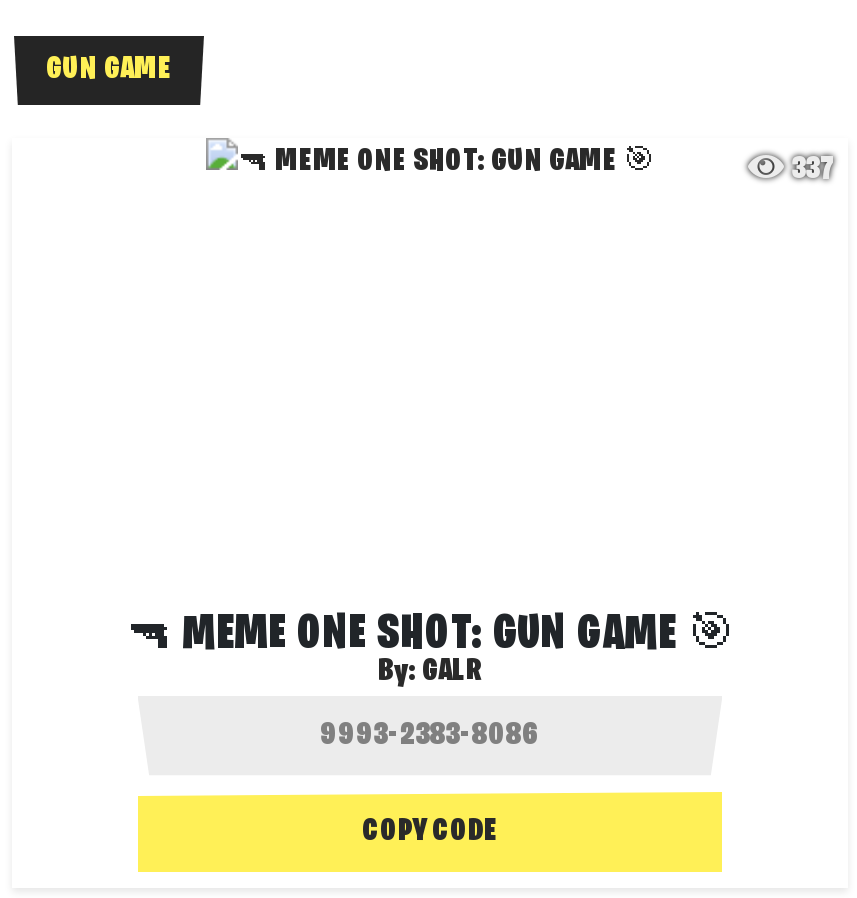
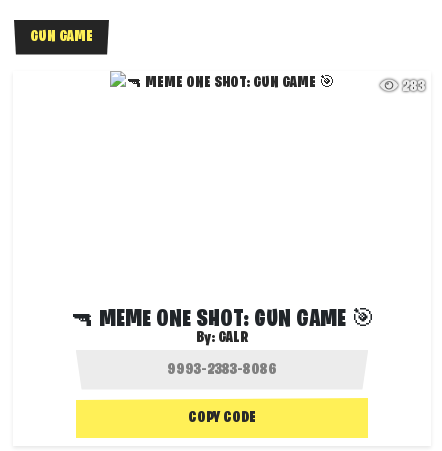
[792,154,848,186] 337 -> [402,79,431,95] 283

